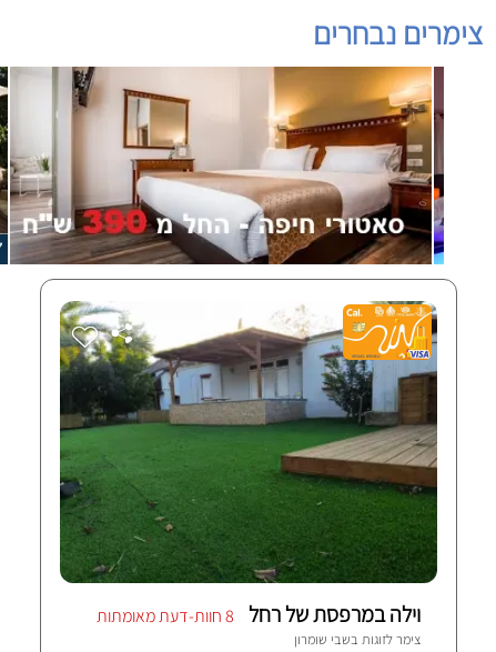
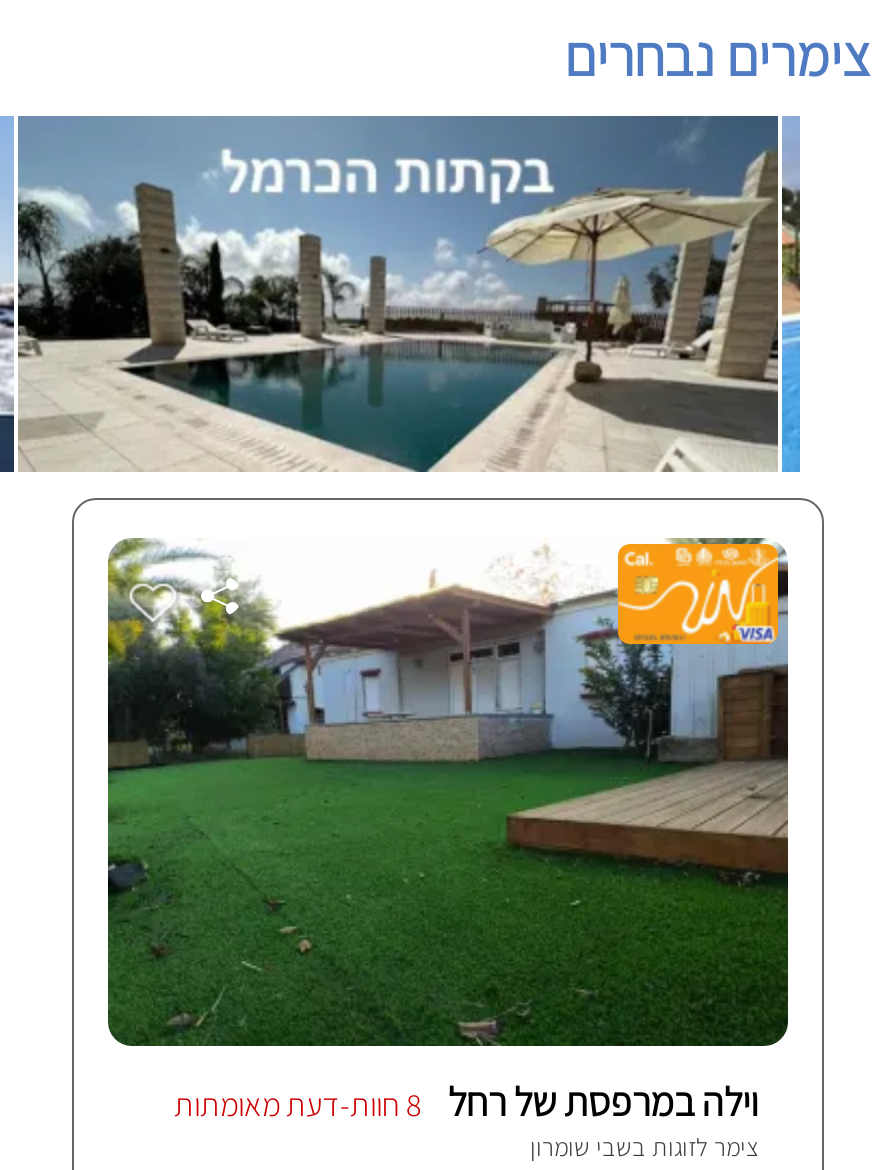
[3,66,445,265] [image] -> [6,114,802,474] [image]

